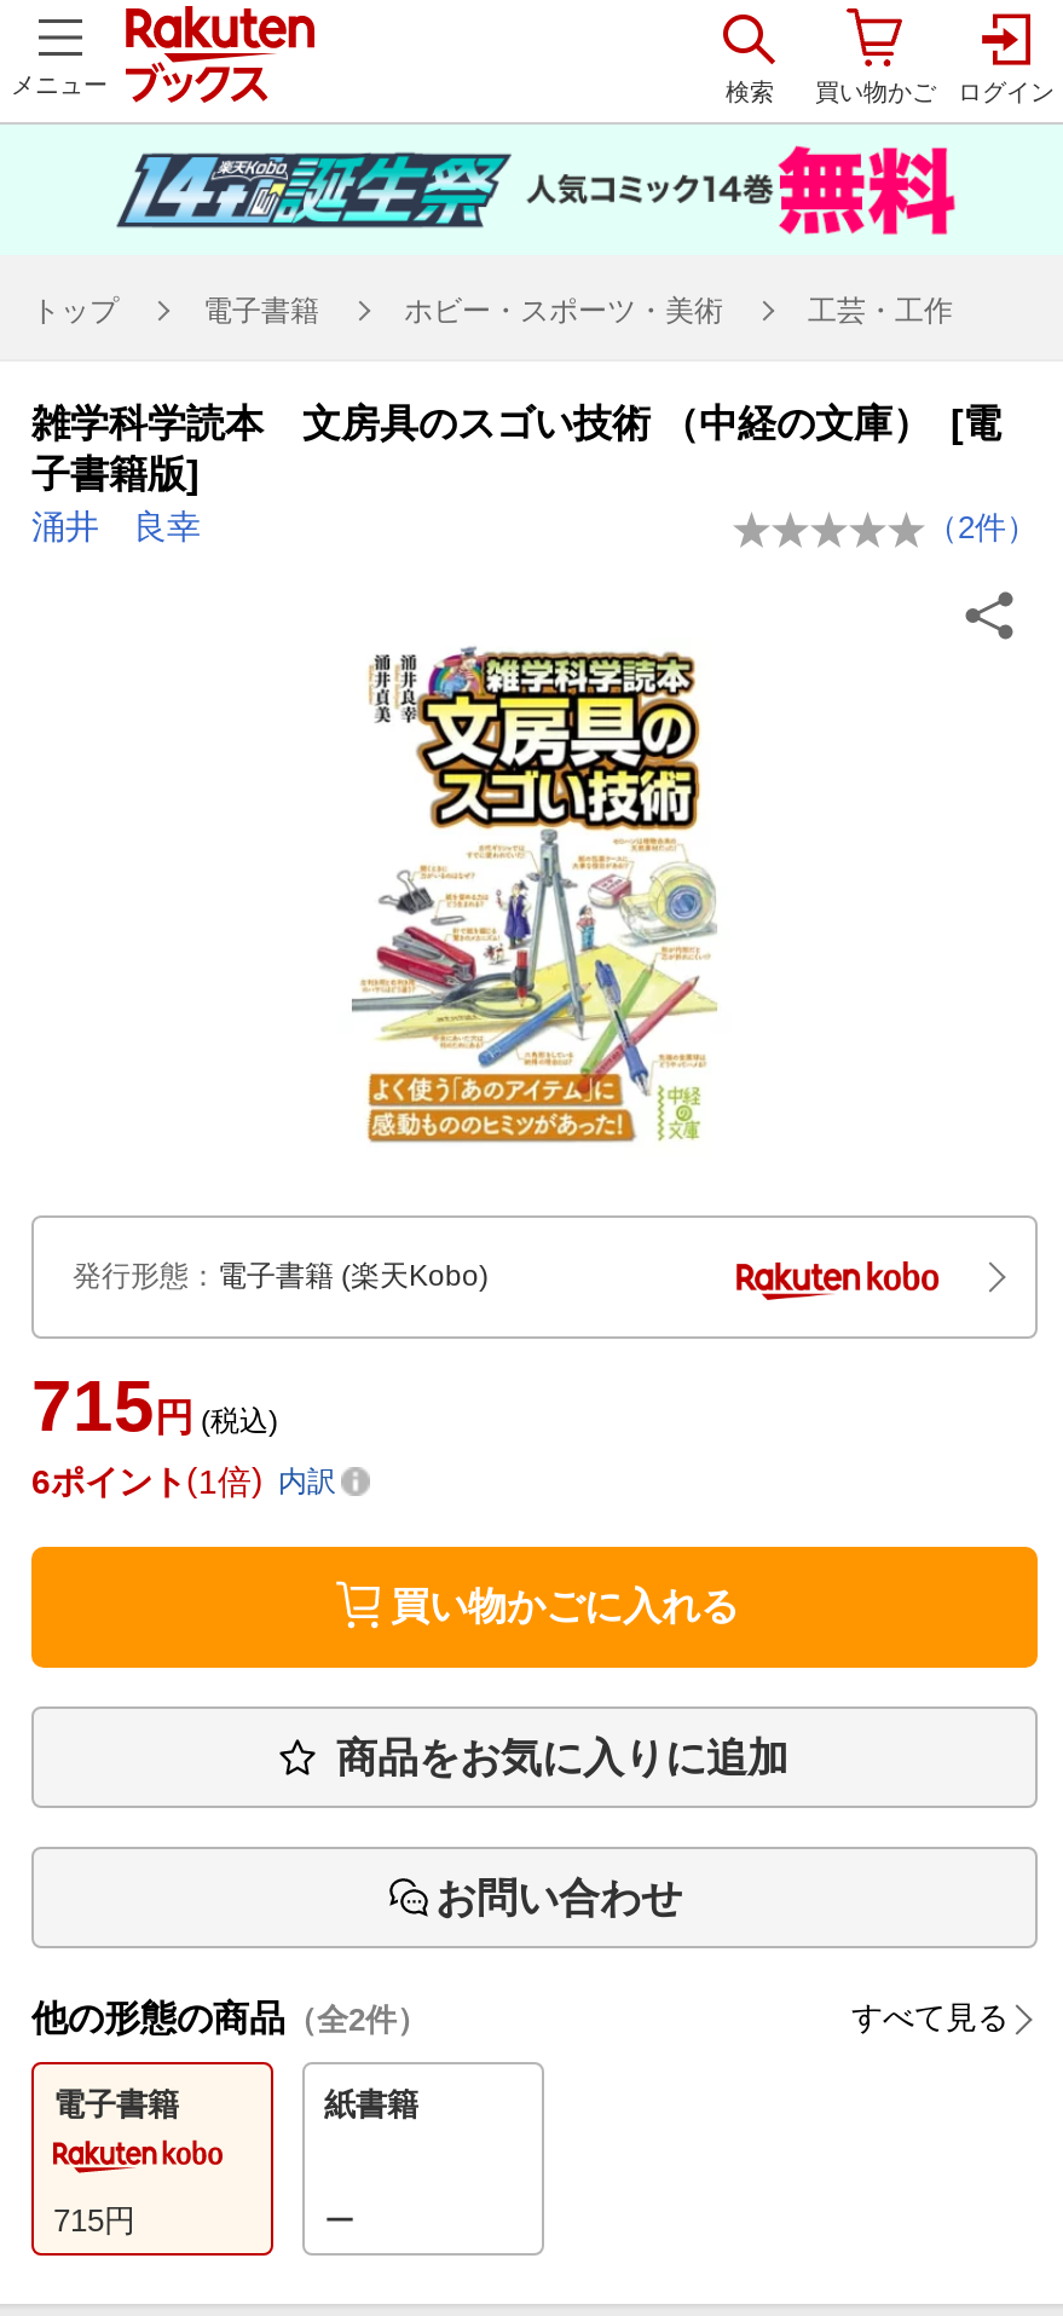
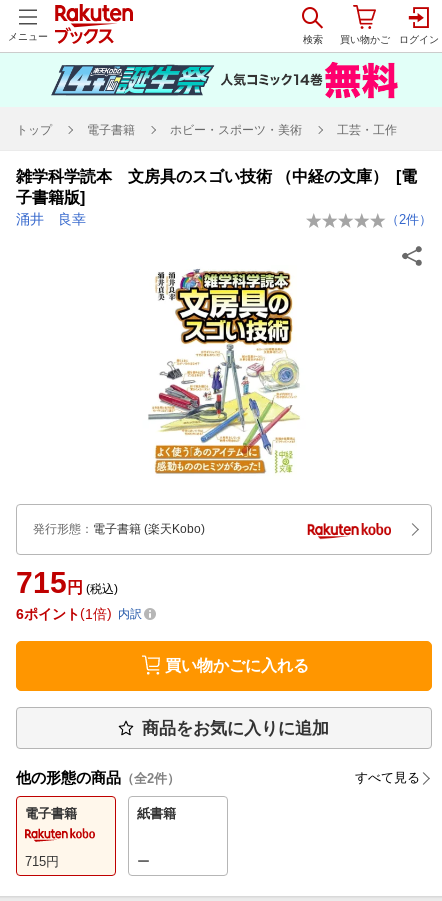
[435,1875,682,1921] お問い合わせ -> none

